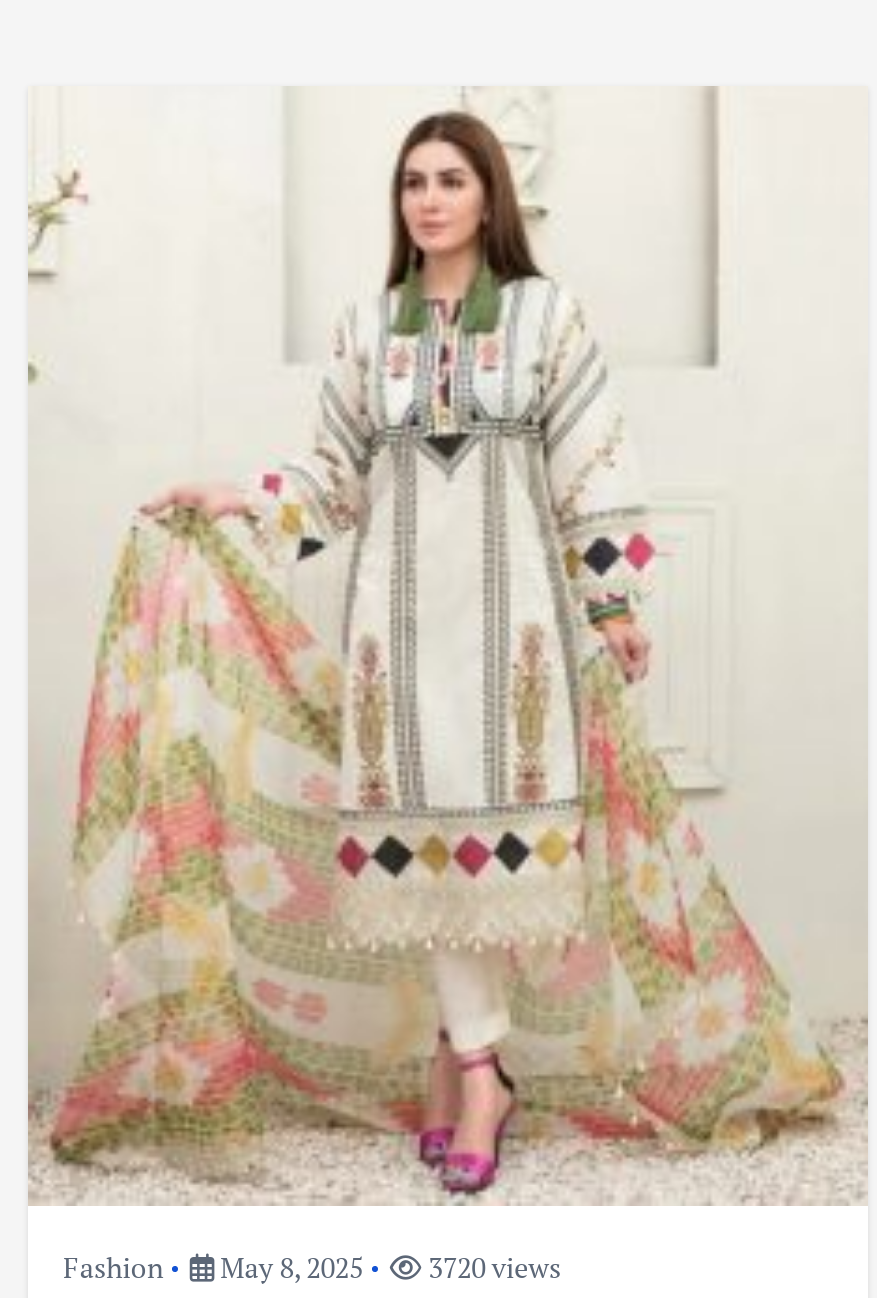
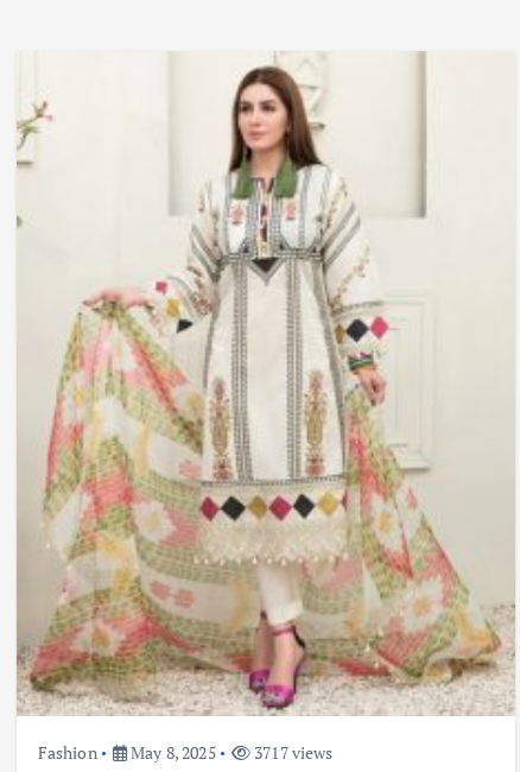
[63,1248,561,1286] Fashion May 8, 2025 3720 views -> [38,741,333,764] Fashion May 8, 2025 3717 views

